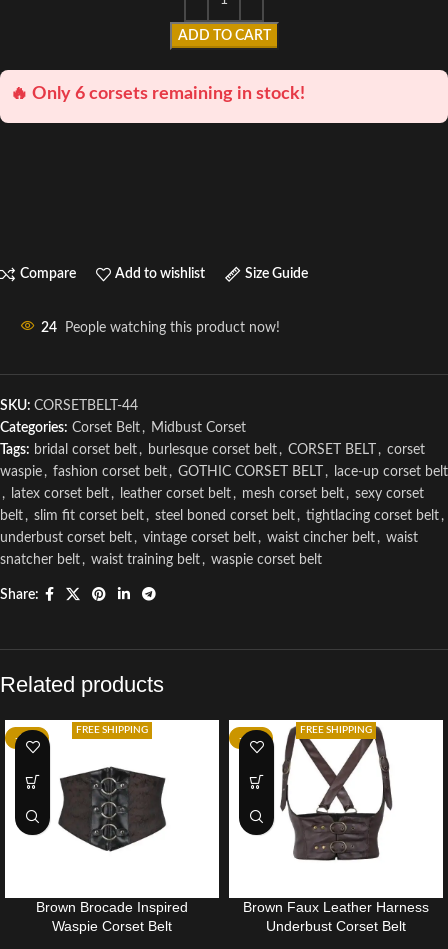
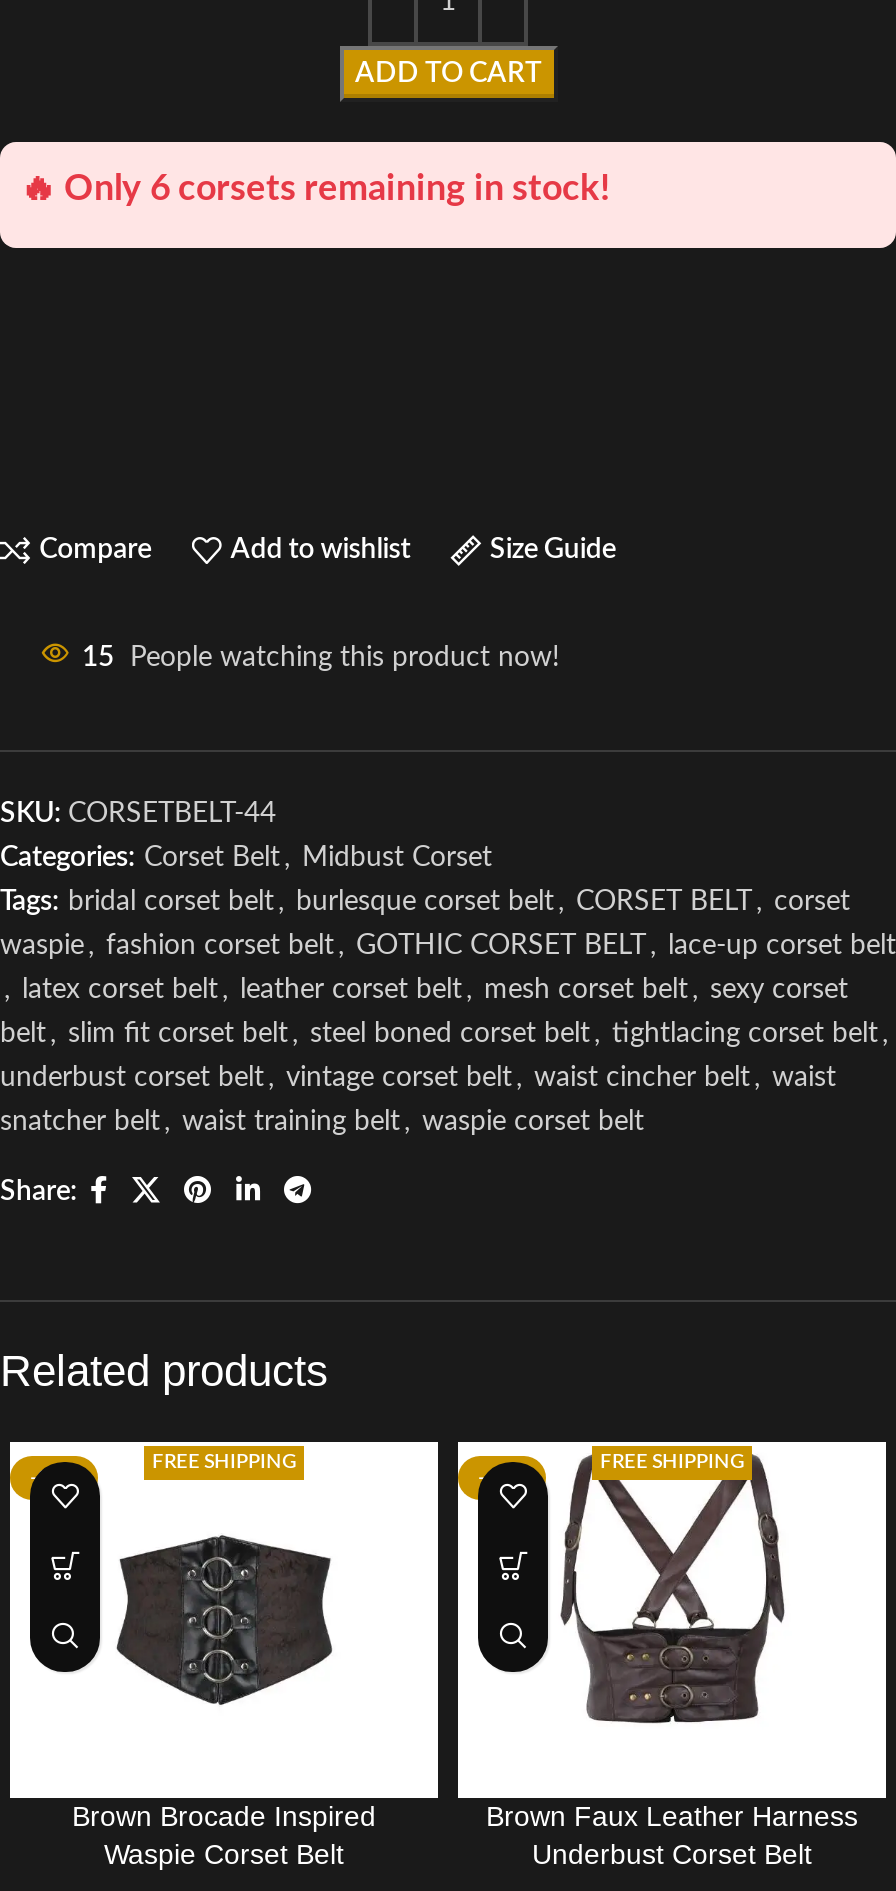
[41,321,280,335] 24 People watching this product now! -> [82,644,560,672] 15 People watching this product now!

